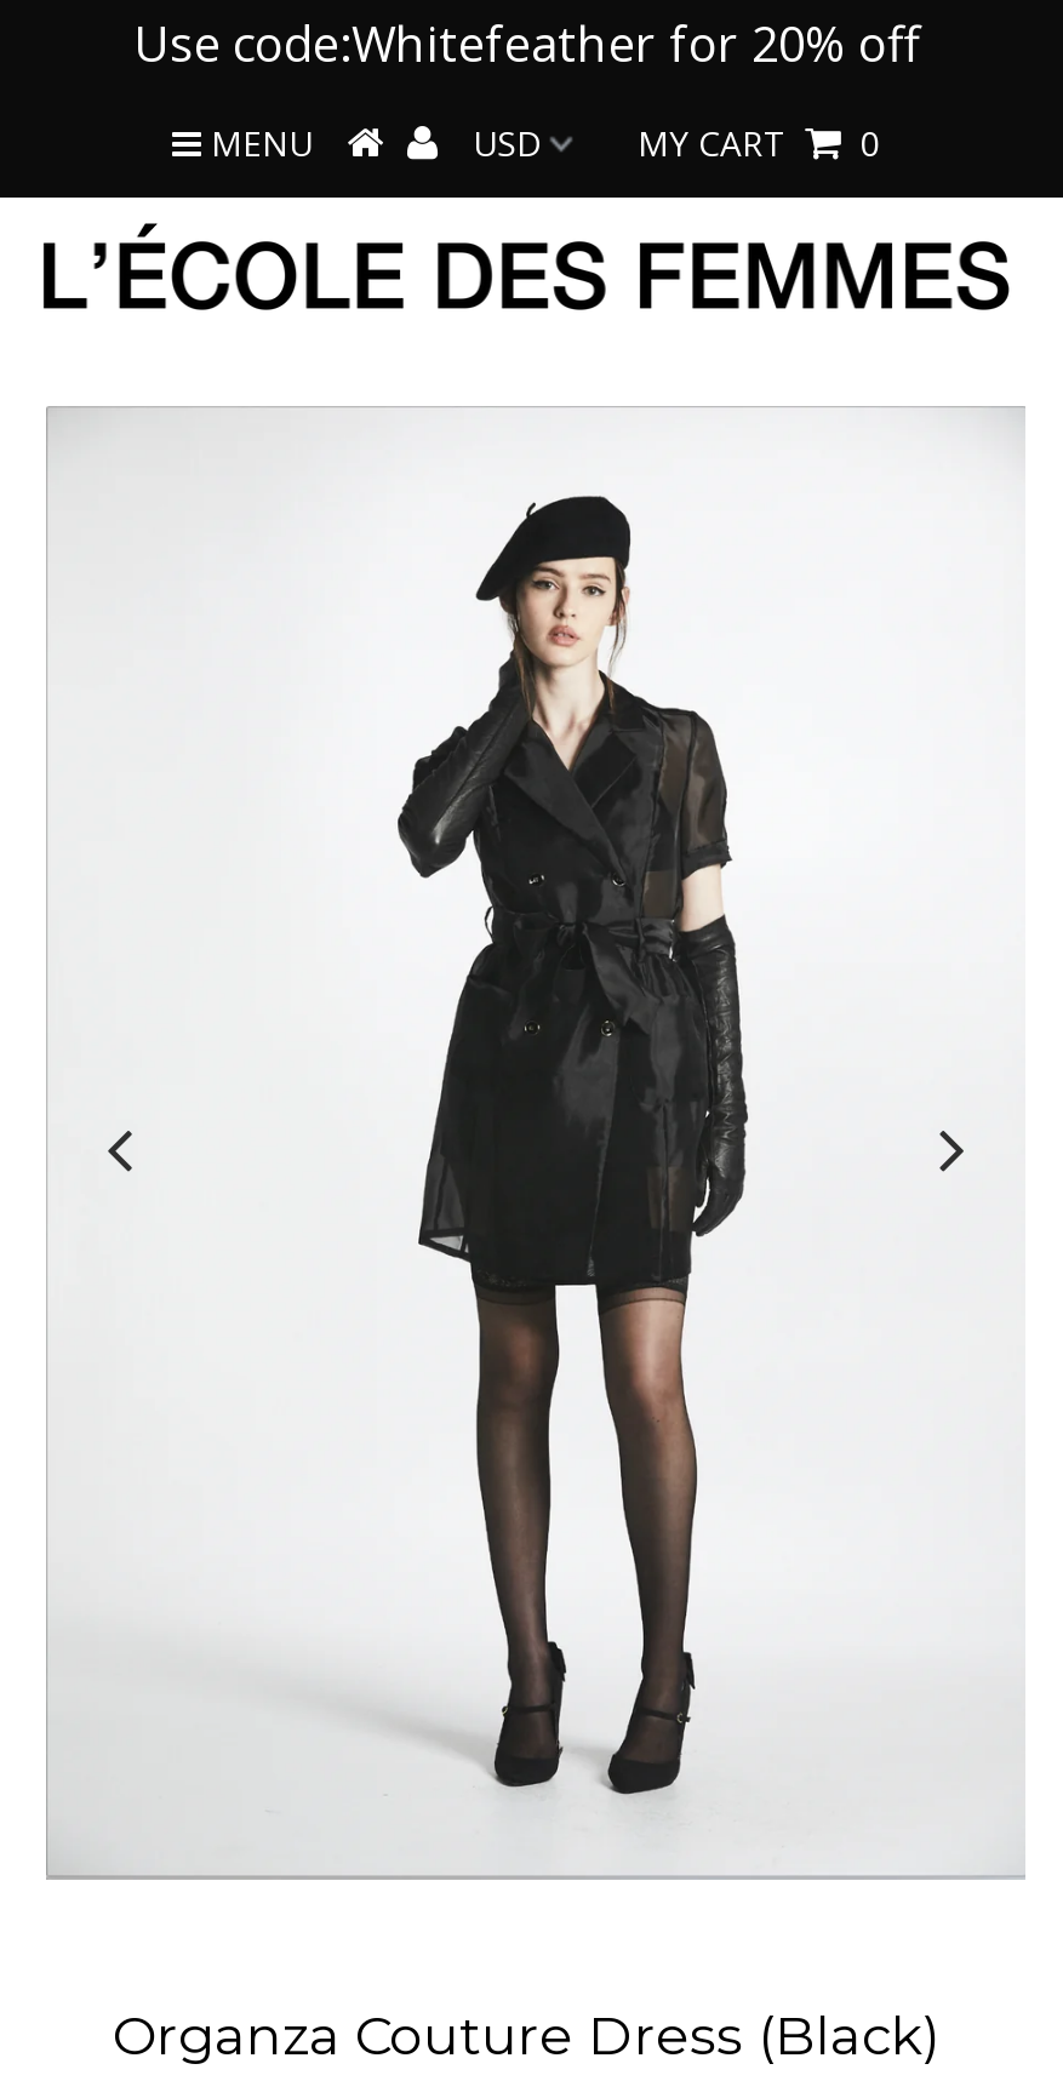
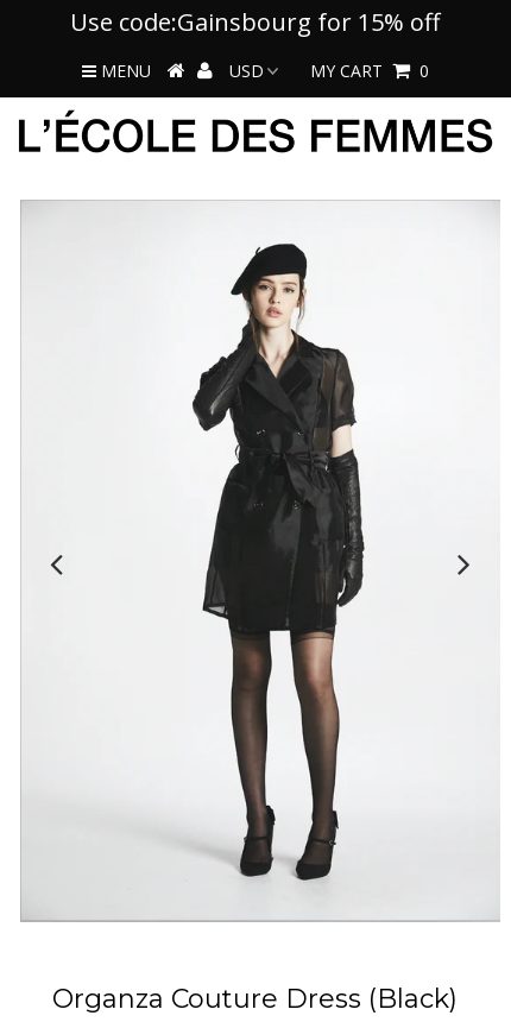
[133,11,919,76] Use code:Whitefeather for 20% off -> [71,6,440,38] Use code:Gainsbourg for 15% off

